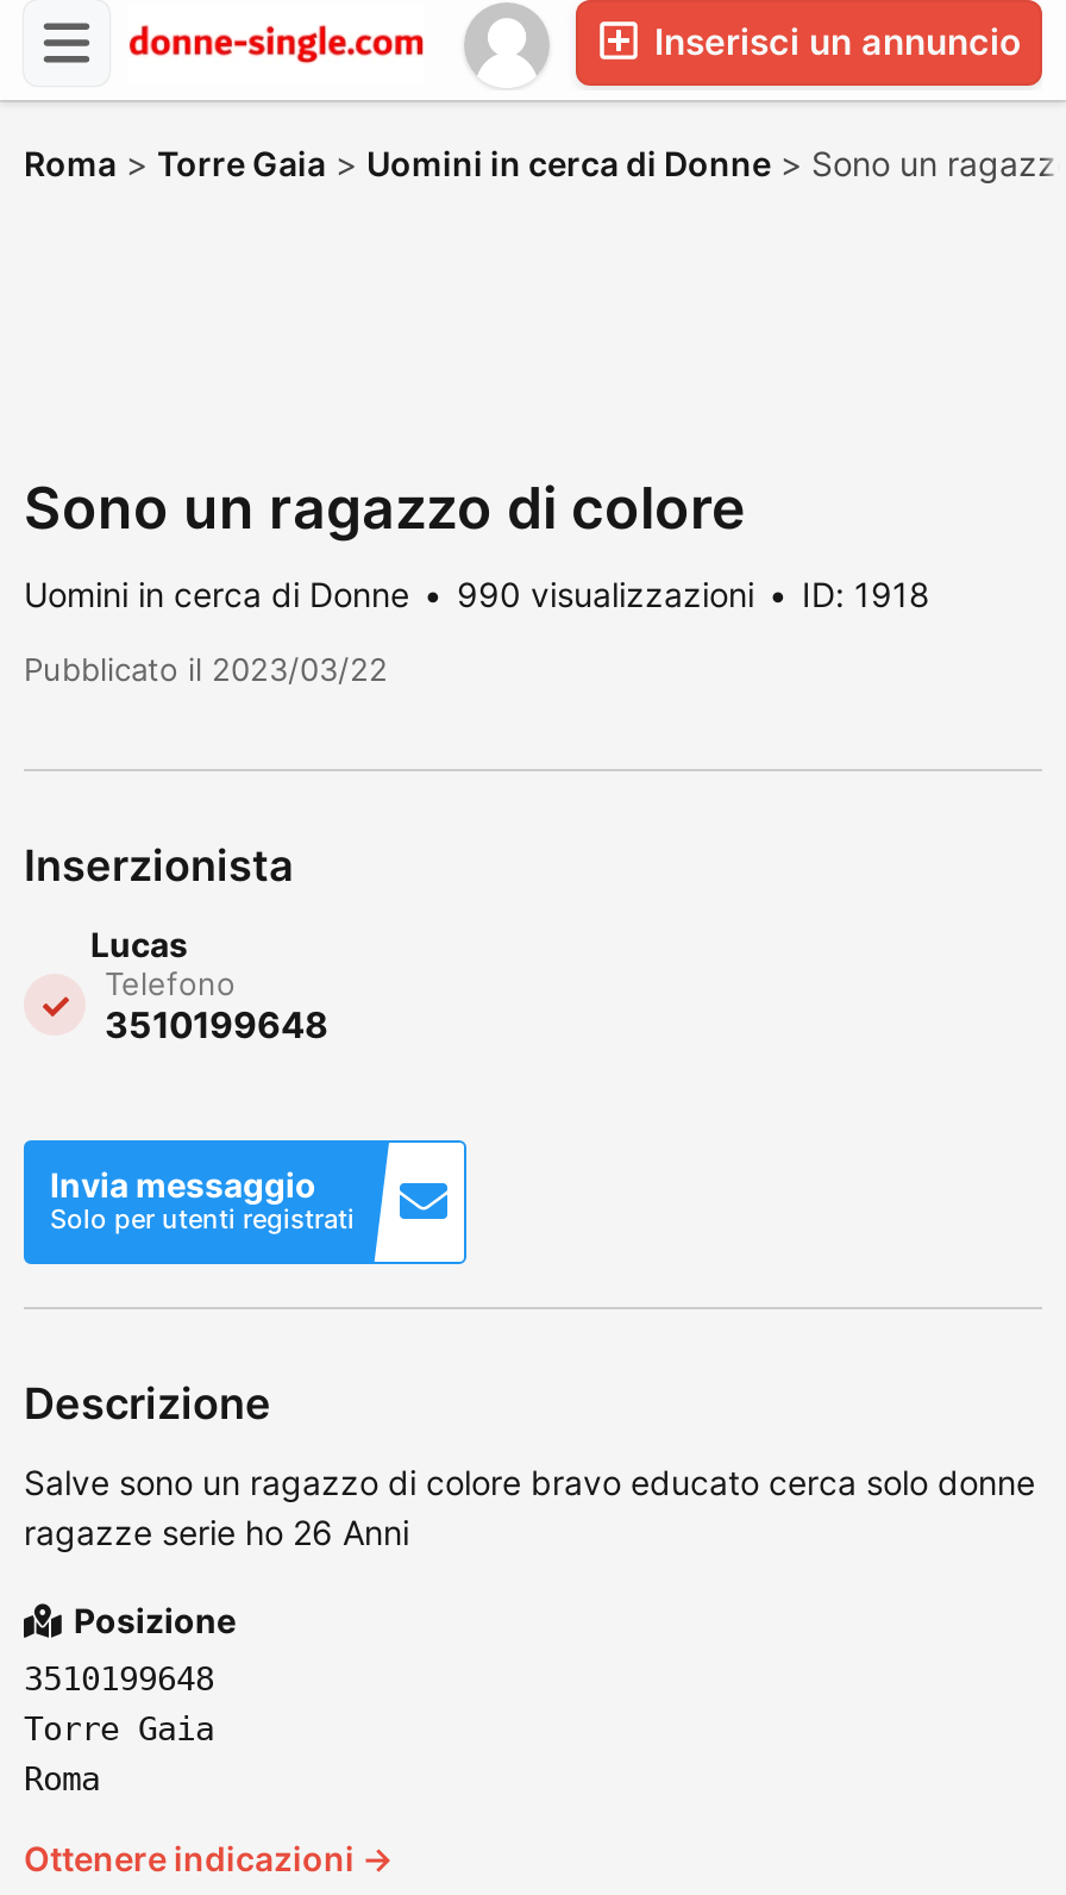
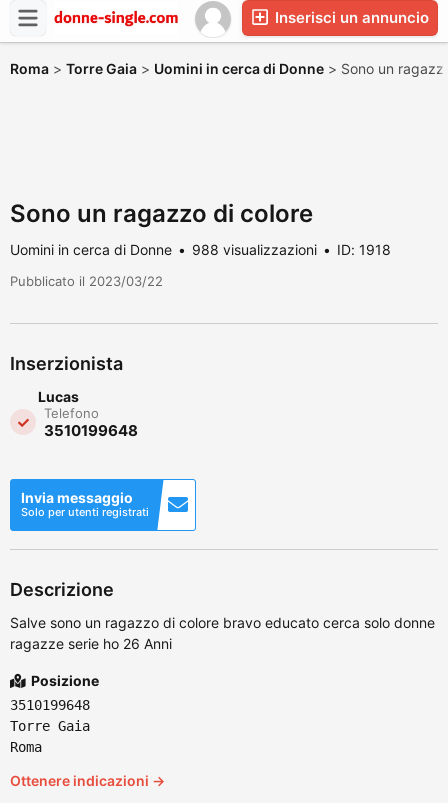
[457,574,754,614] 990 visualizzazioni -> [192,241,317,258] 988 visualizzazioni

